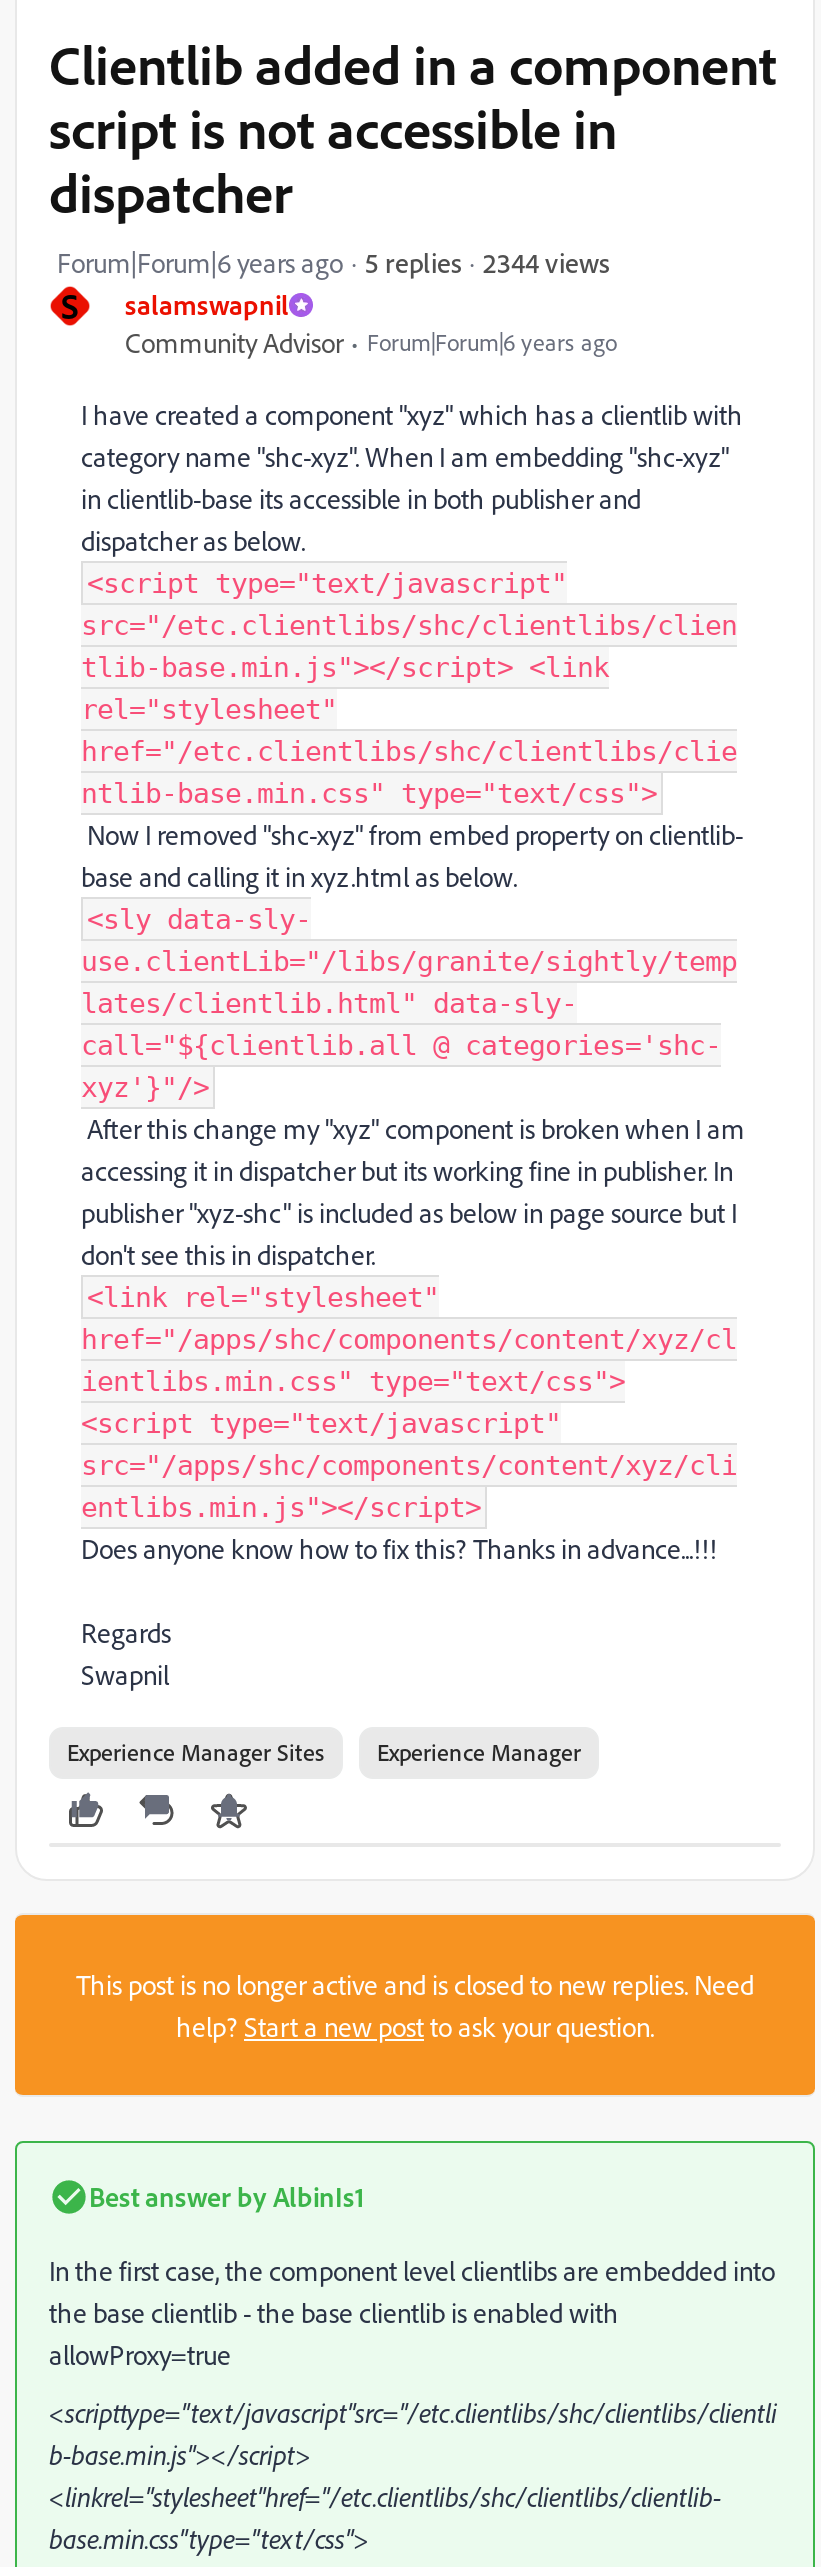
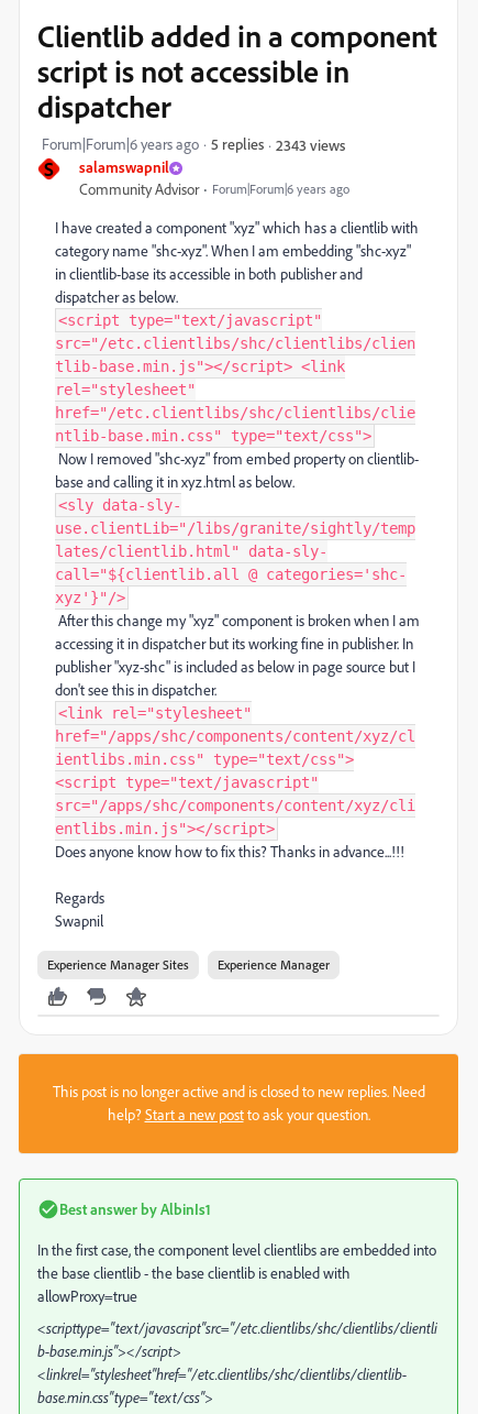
[483,244,609,278] 2344 views -> [276,135,345,154] 2343 views

